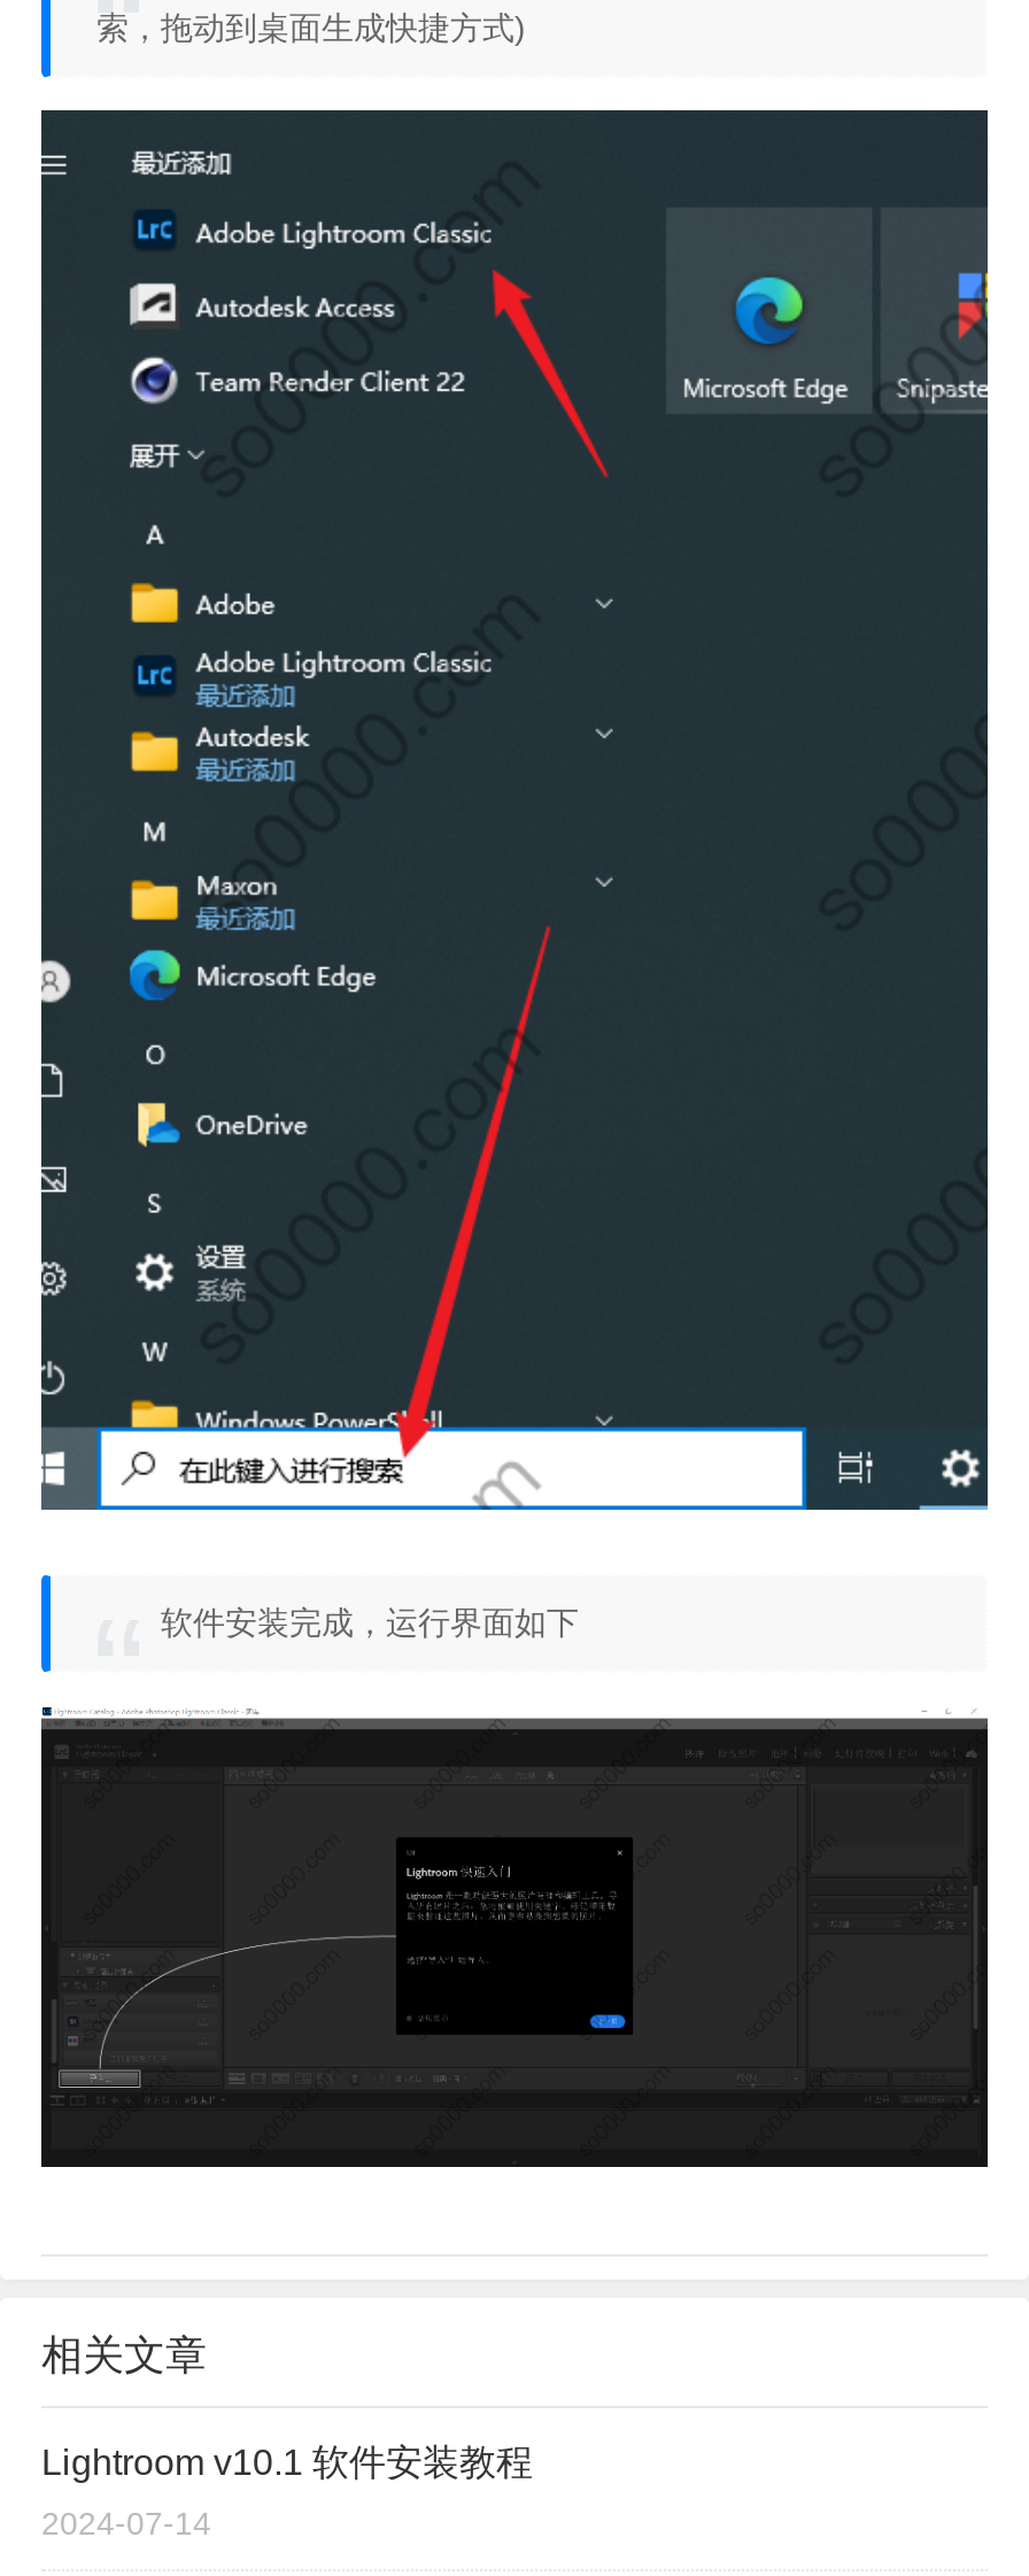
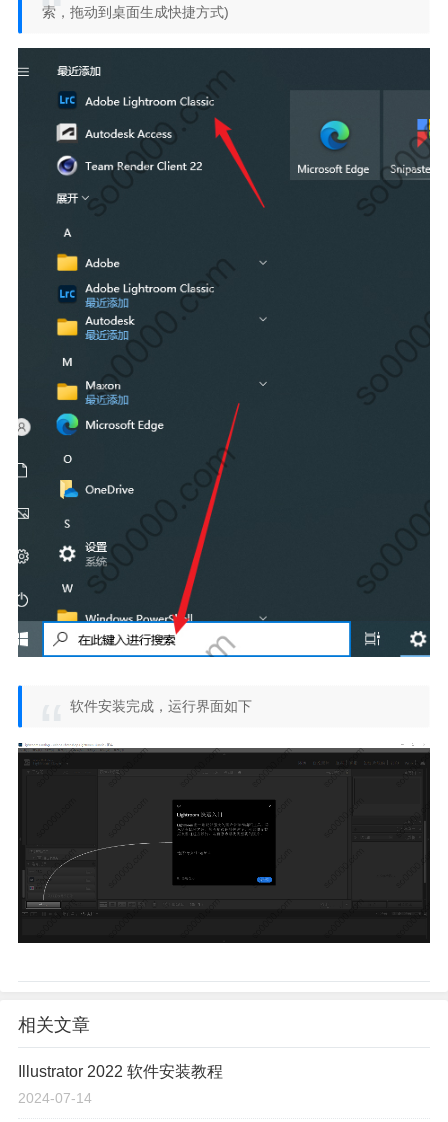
[41,2442,533,2481] Lightroom v10.1 软件安装教程 -> [18,1062,223,1079] Illustrator 2022 软件安装教程

